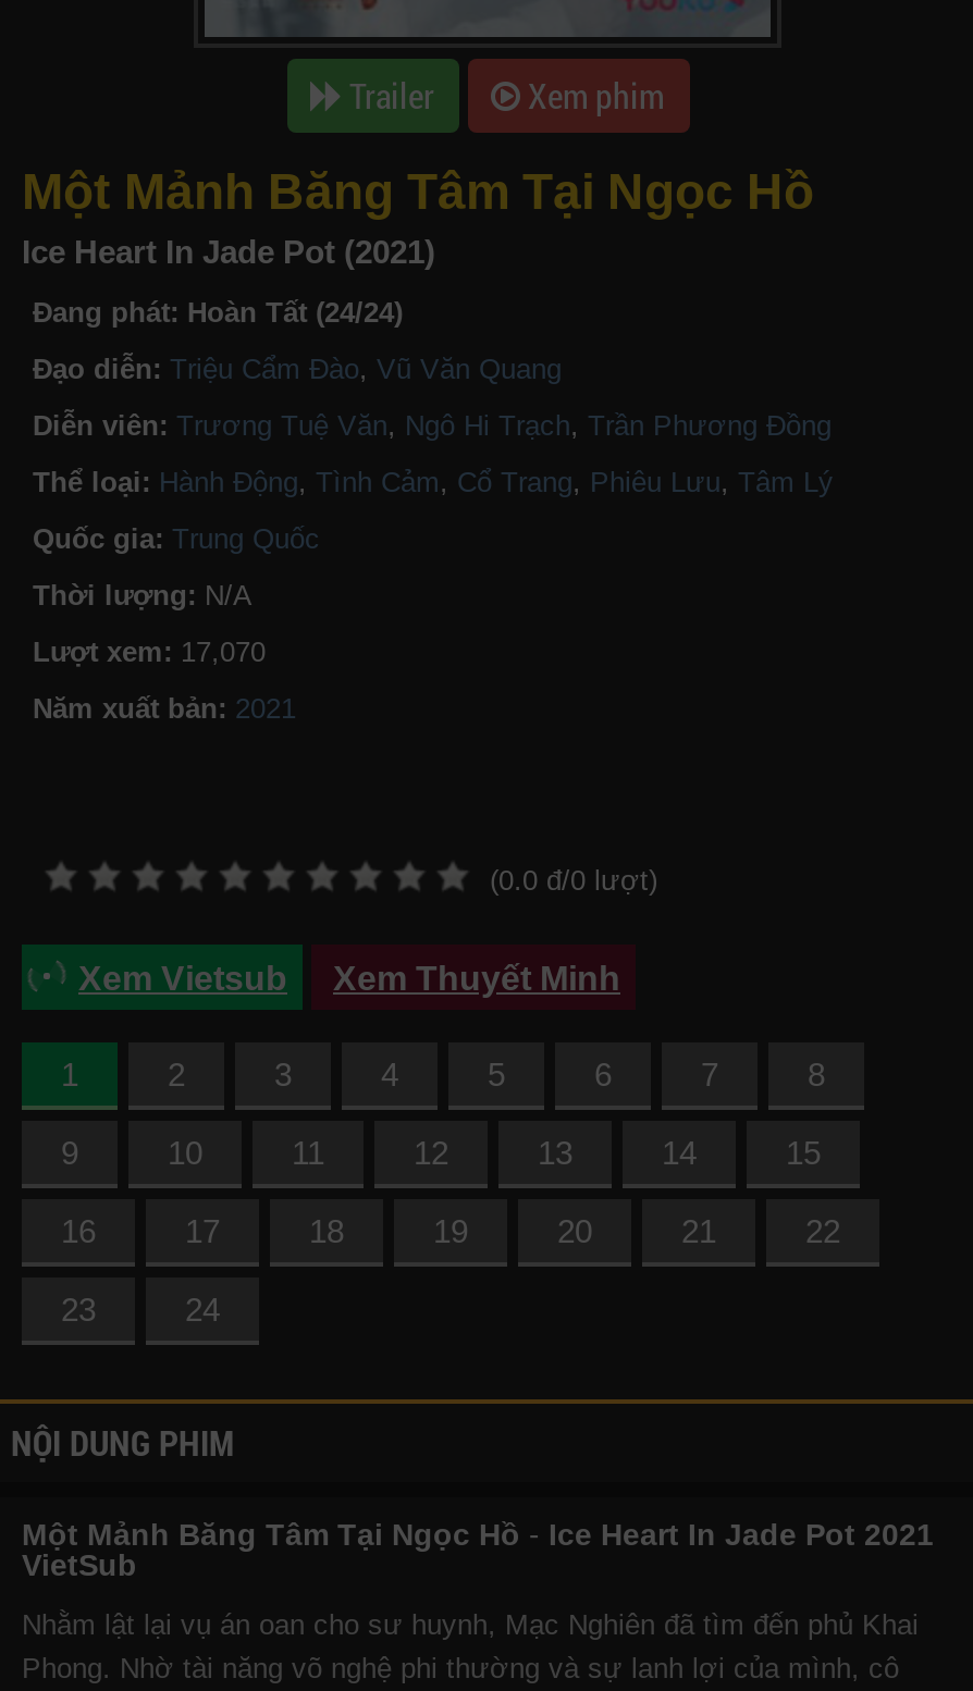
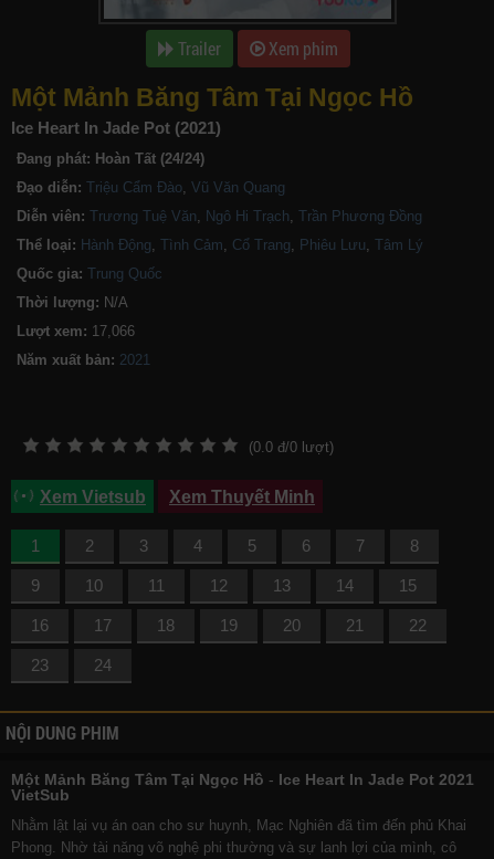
[33,635,266,668] Lượt xem: 17,070 -> [17,323,135,339] Lượt xem: 17,066

